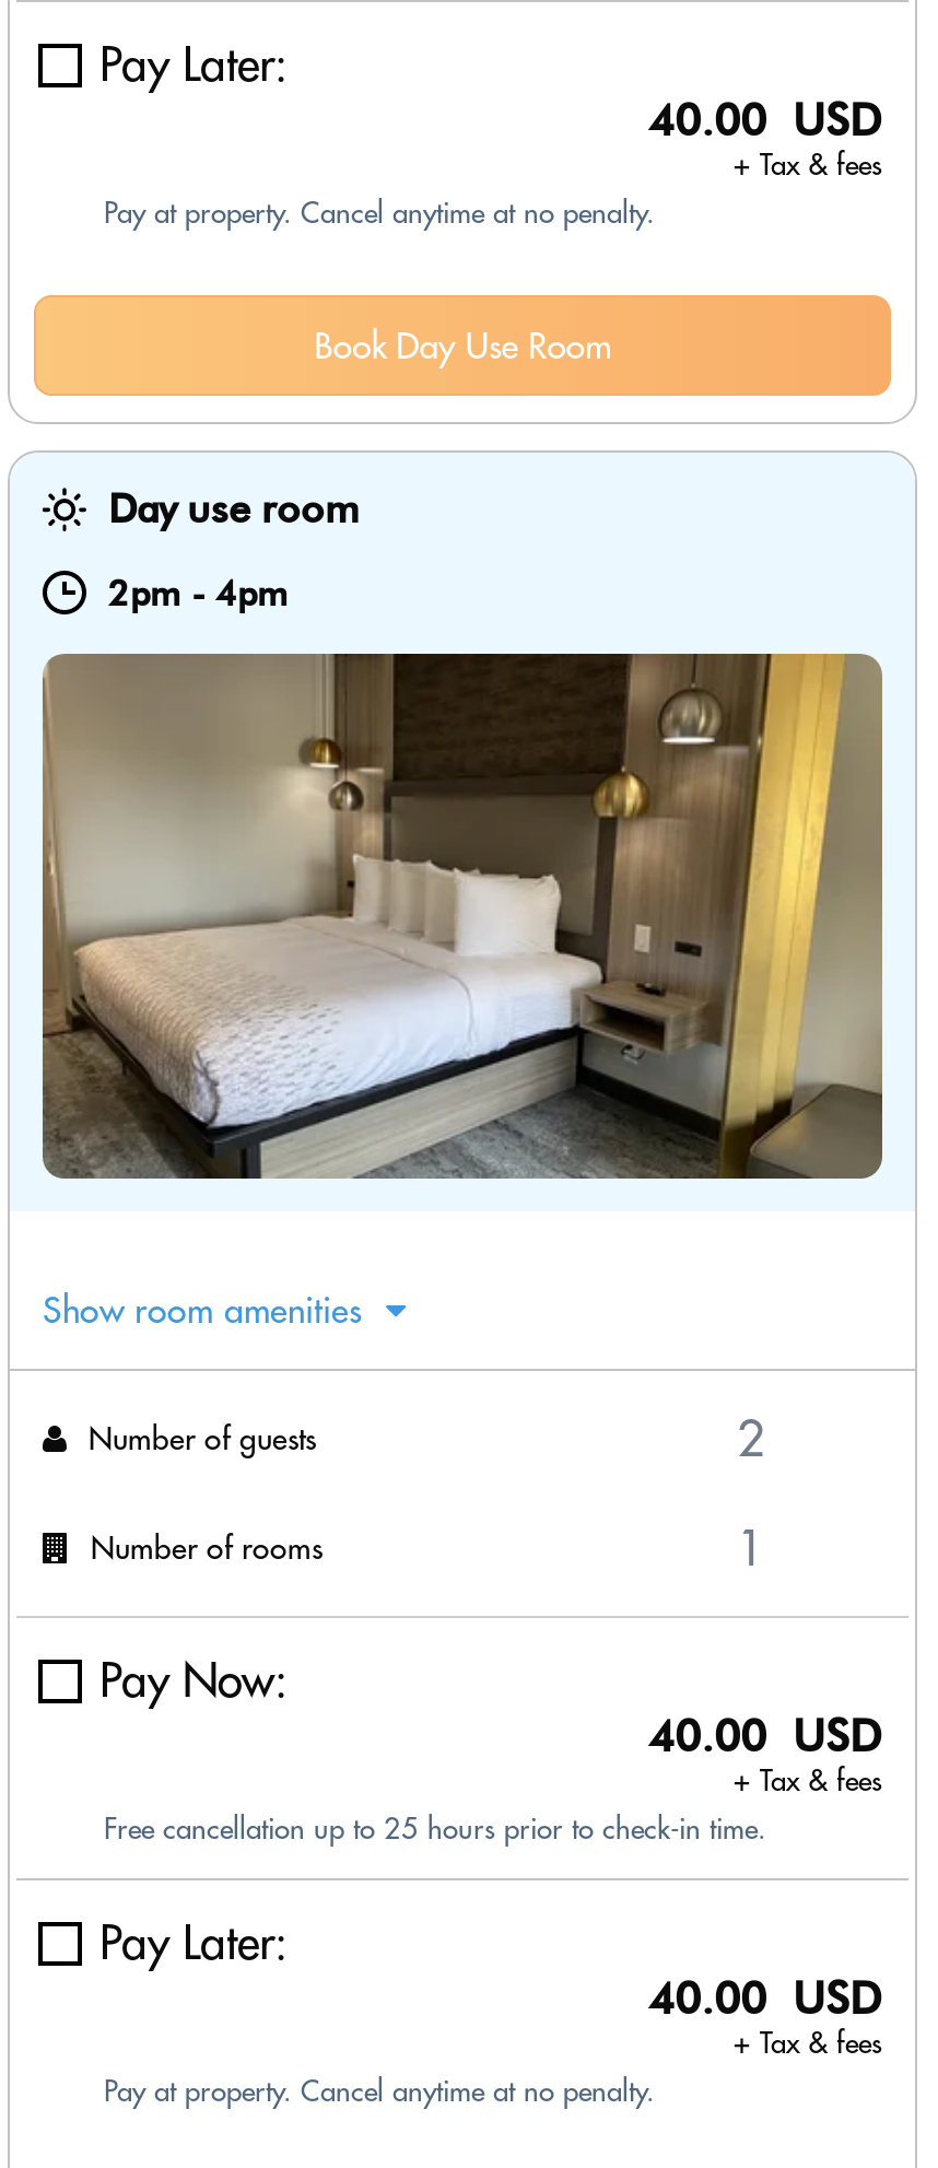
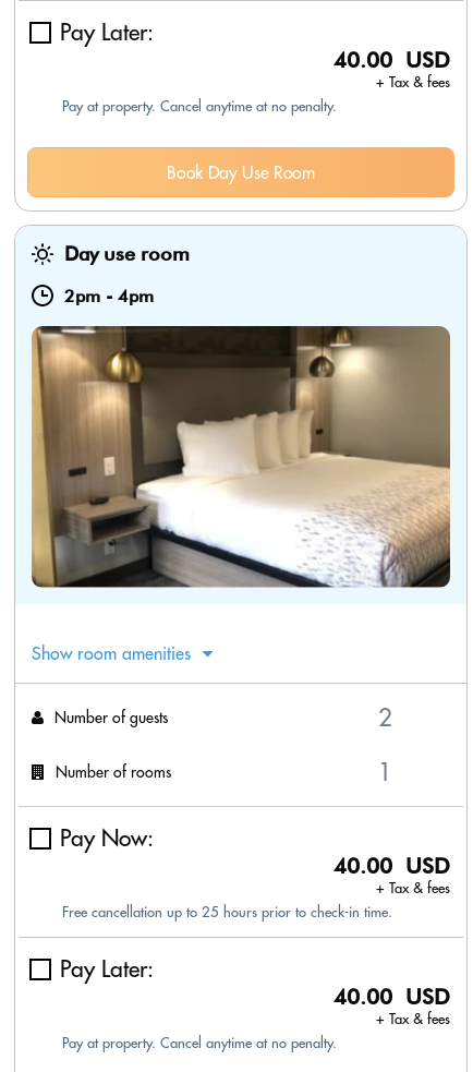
[40,652,882,1181] [image] -> [31,325,450,588] [image]

